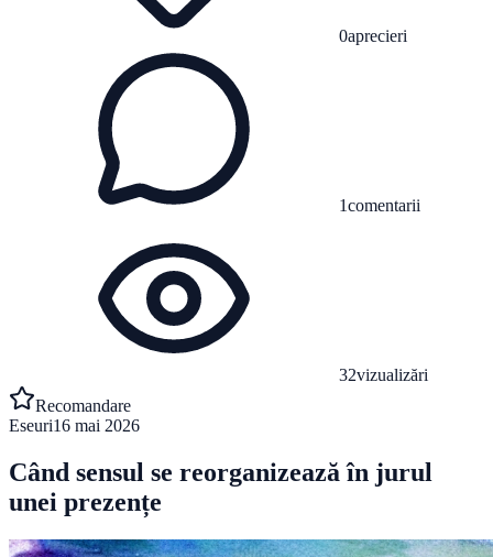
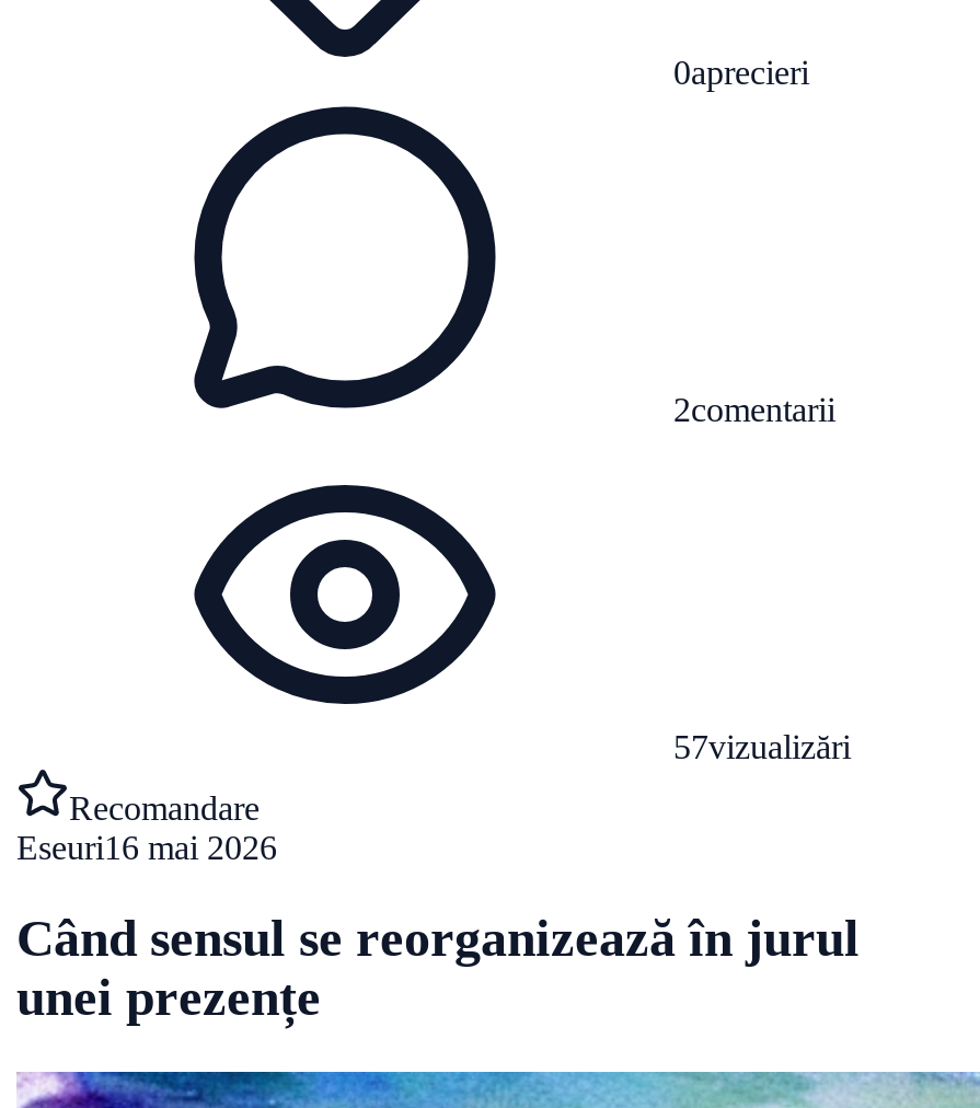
[339,196,420,215] 1comentarii -> [673,390,835,427] 2comentarii
[339,365,428,384] 32vizualizări -> [673,727,851,764] 57vizualizări

